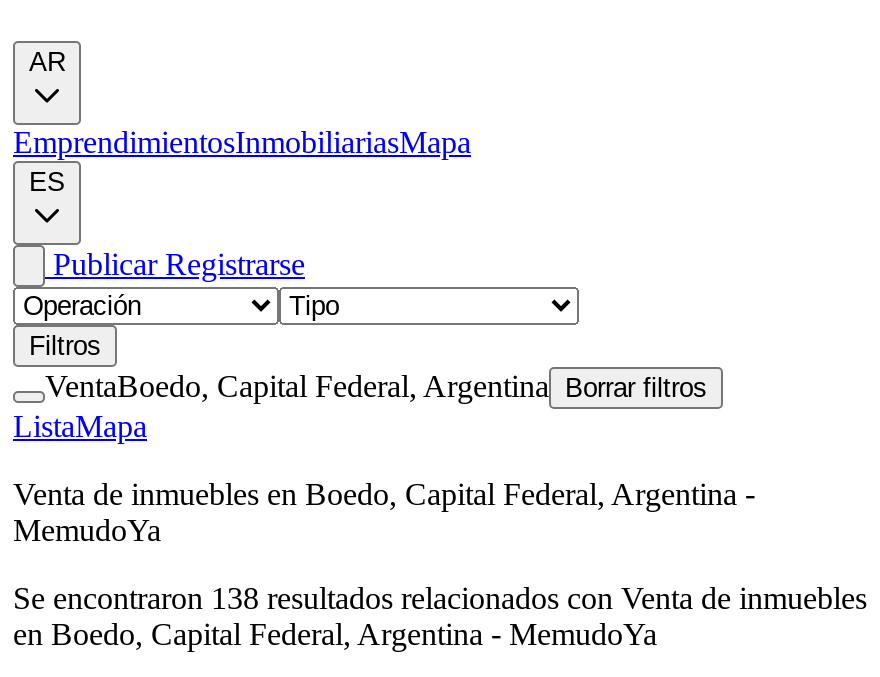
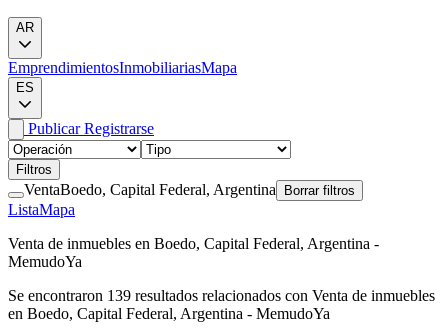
[13,581,867,615] Se encontraron 138 resultados relacionados con Venta de inmuebles -> [8,287,435,304] Se encontraron 139 resultados relacionados con Venta de inmuebles

